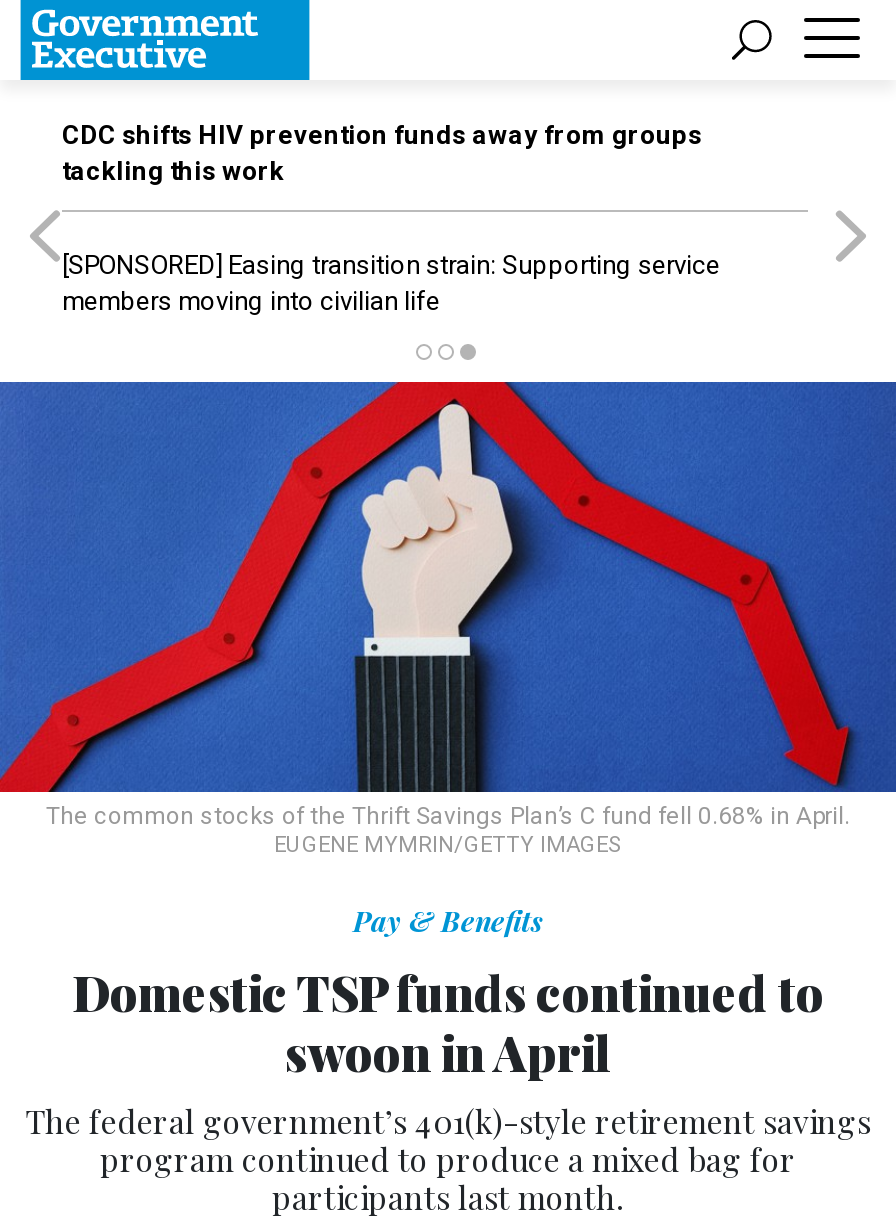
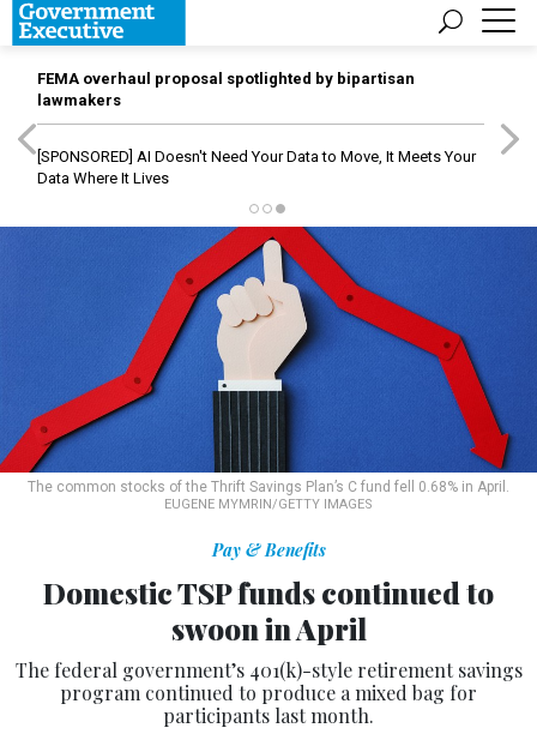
[62,120,702,186] CDC shifts HIV prevention funds away from groups | tackling this work -> [37,70,415,109] FEMA overhaul proposal spotlighted by bipartisan | lawmakers
[62,250,720,316] [SPONSORED] Easing transition strain: Supporting service | members moving into civilian life -> [37,148,476,187] [SPONSORED] AI Doesn't Need Your Data to Move, It Meets Your | Data Where It Lives

